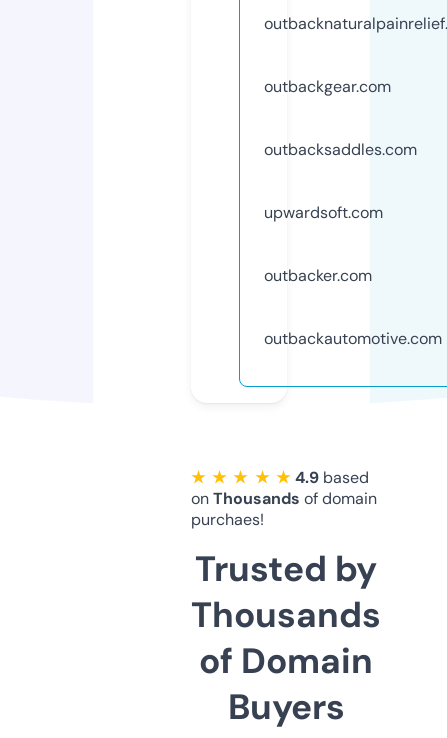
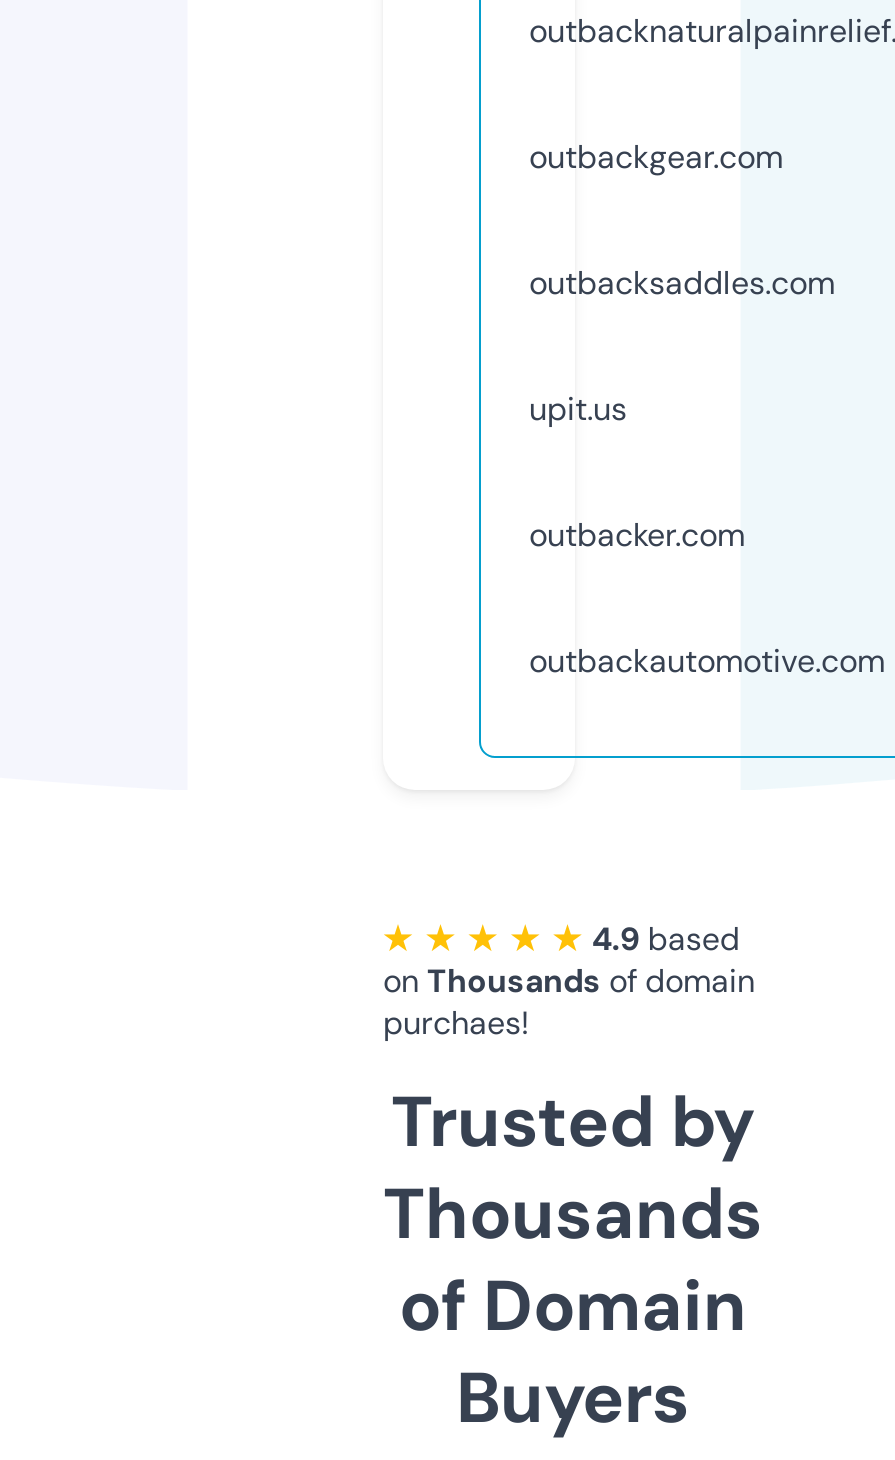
[264,202,383,223] upwardsoft.com -> [529,388,627,430] upit.us

